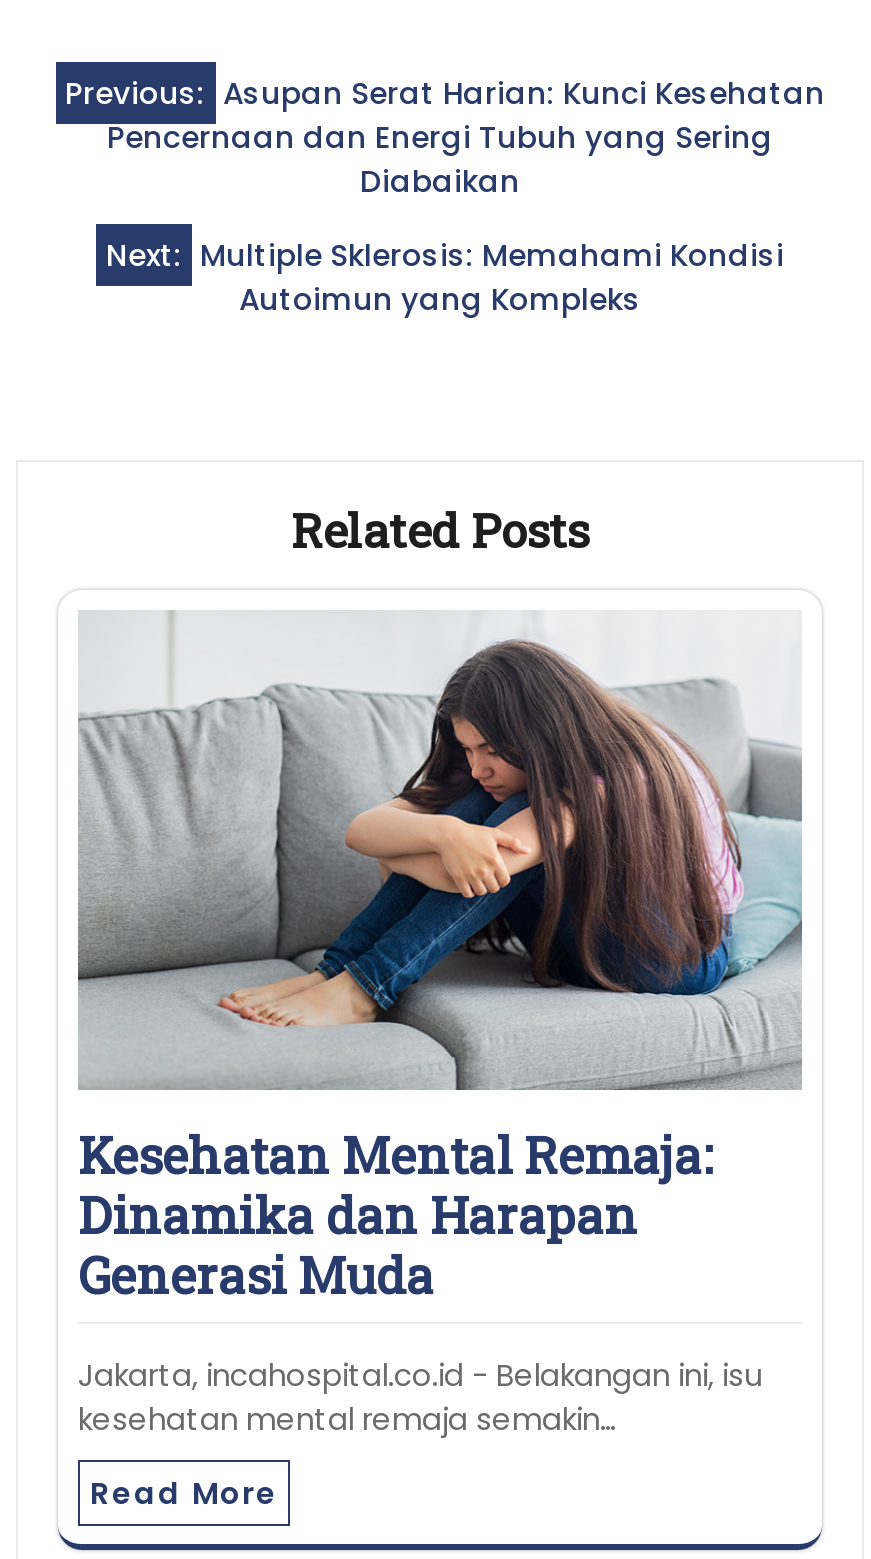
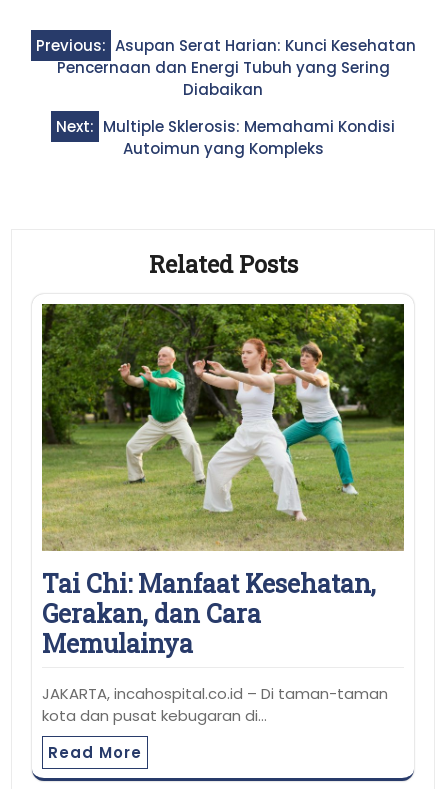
[78,611,804,1308] [image] | Kesehatan Mental Remaja: | Dinamika dan Harapan | Generasi Muda -> [41,303,405,660] [image] | Tai Chi: Manfaat Kesehatan, | Gerakan, dan Cara | Memulainya
[78,1354,762,1440] Jakarta, incahospital.co.id - Belakangan ini, isu | kesehatan mental remaja semakin… -> [42,683,388,726] JAKARTA, incahospital.co.id – Di taman-taman | kota dan pusat kebugaran di…

